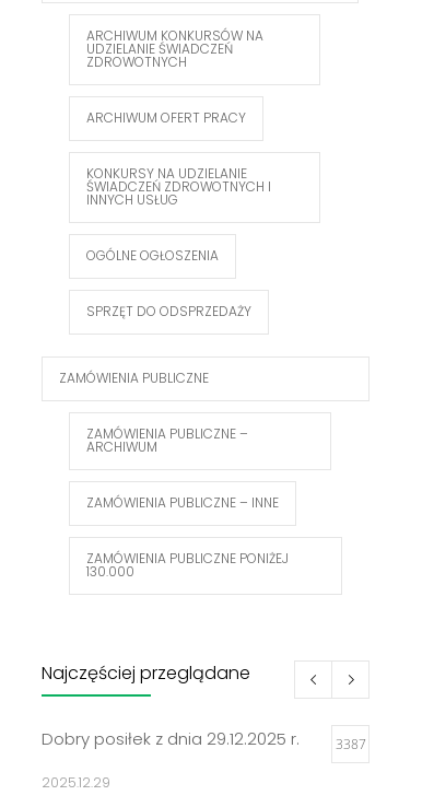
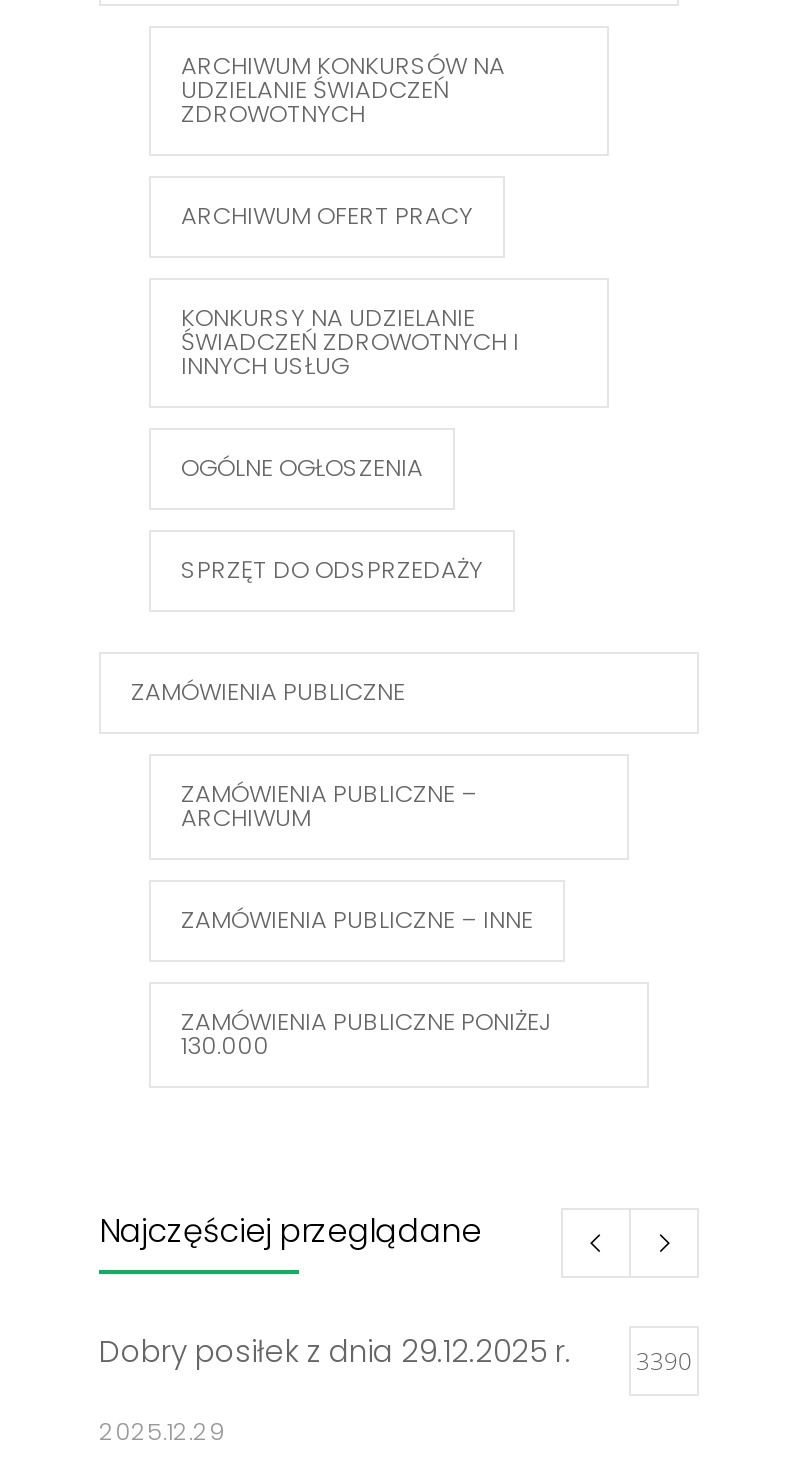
[42,727,366,754] Dobry posiłek z dnia 29.12.2025 r. 3387 -> [99,1330,692,1378] Dobry posiłek z dnia 29.12.2025 r. 3390

